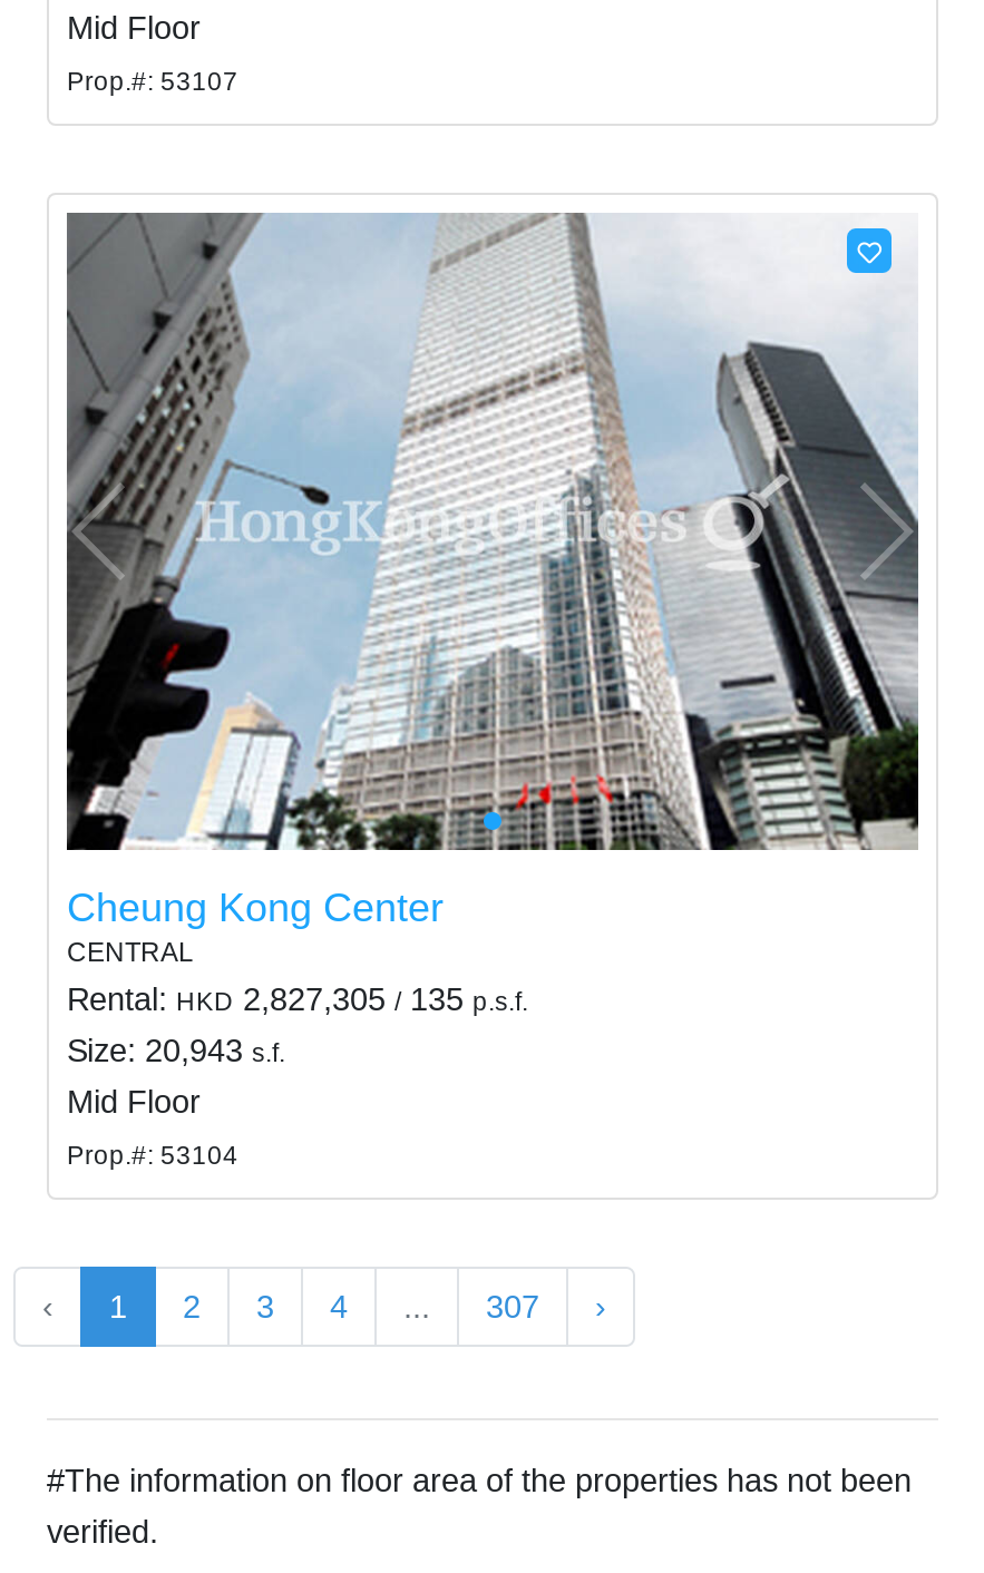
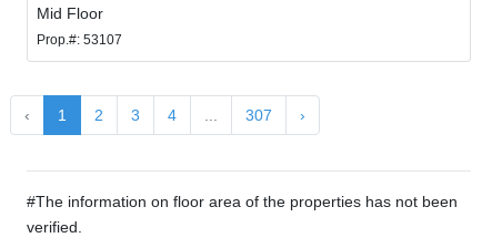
[65,209,920,1169] [image] | Cheung Kong Center | CENTRAL | Rental: HKD 2,827,305 / 135 p.s.f. | Size: 20,943 s.f. | Mid Floor | Prop.#: 53104 -> none

